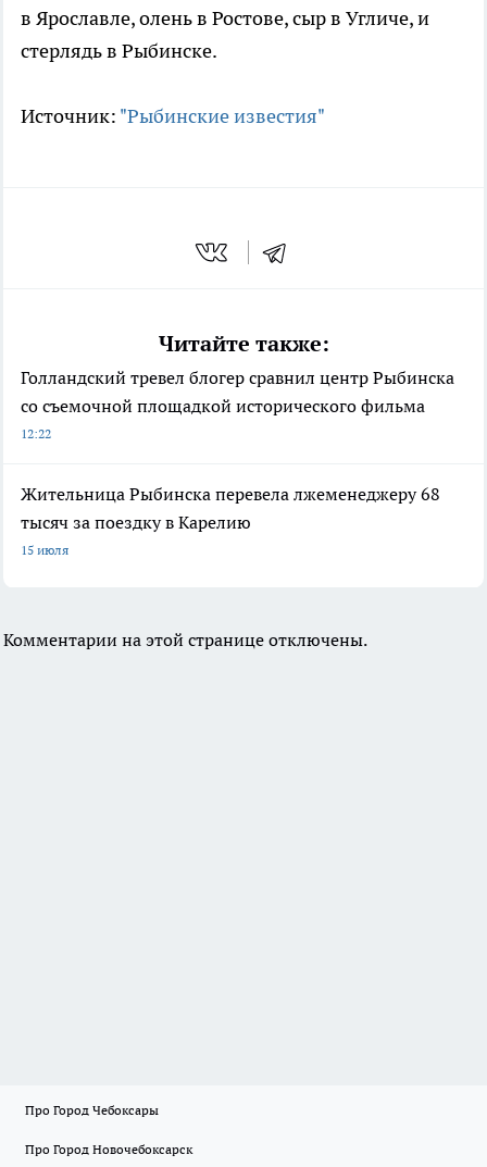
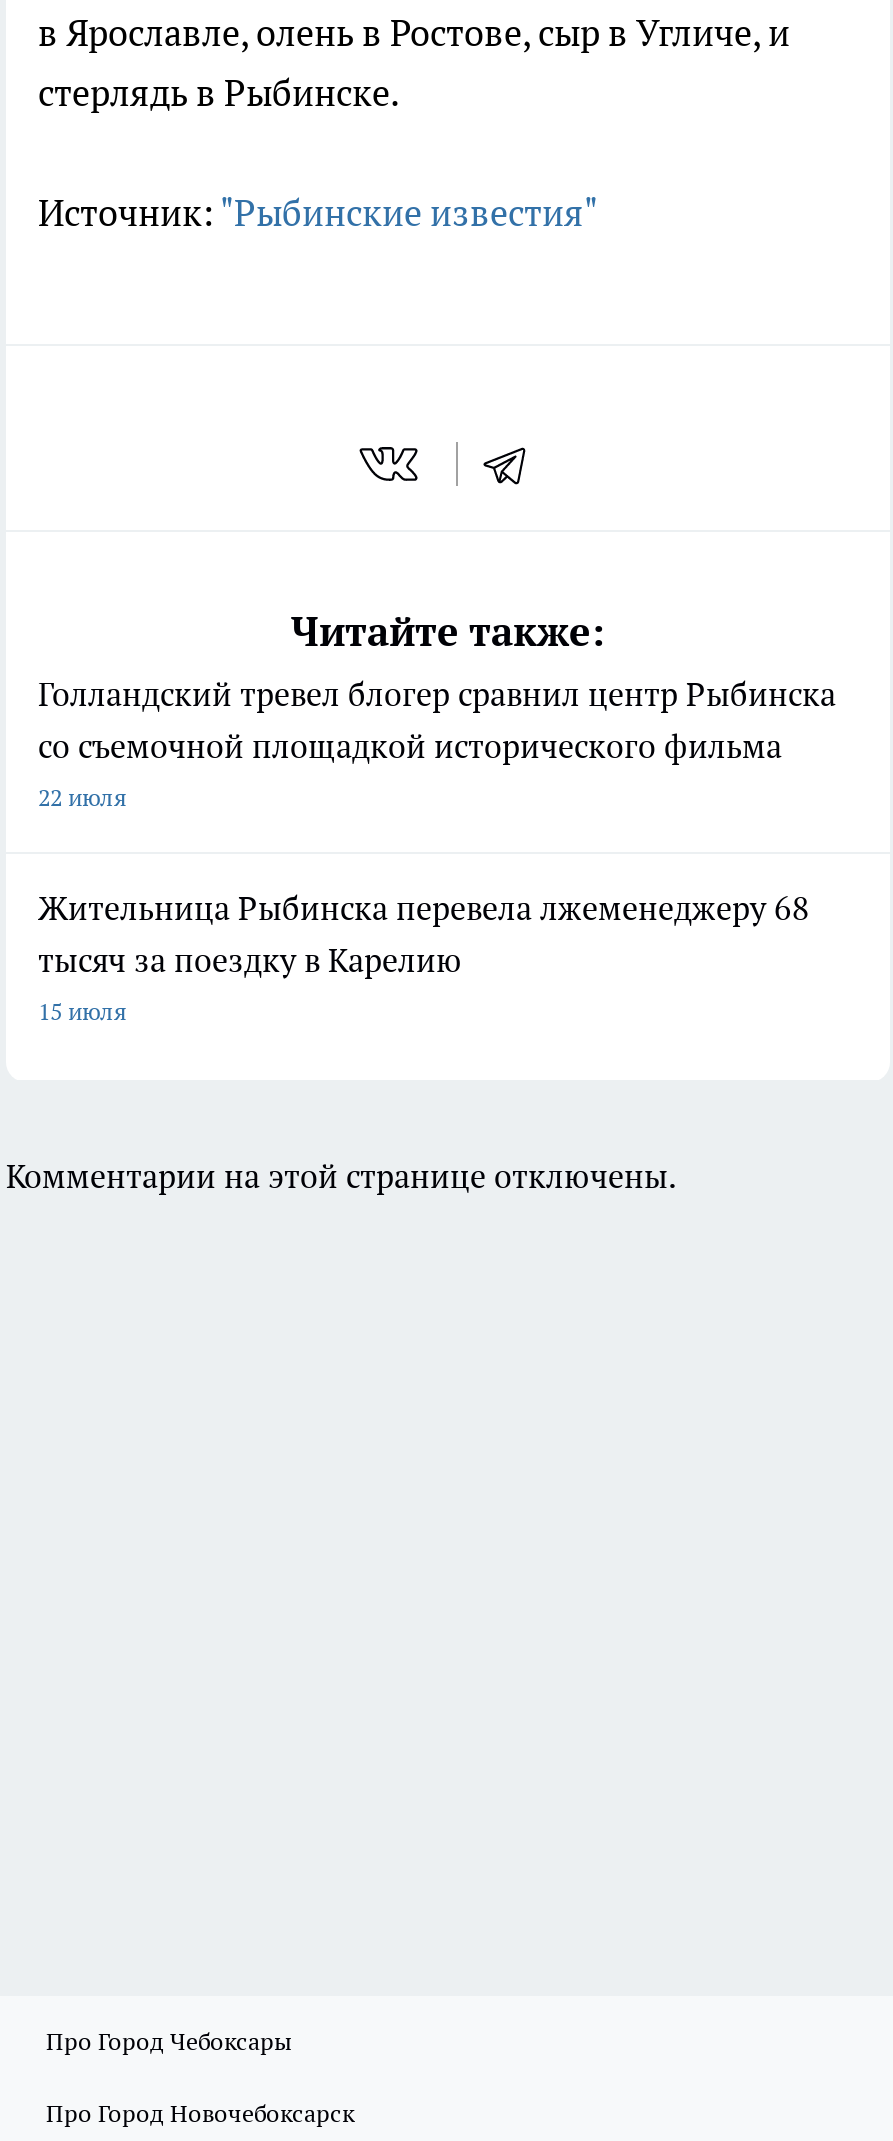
[21,425,51,441] 12:22 -> [38,781,126,811] 22 июля

